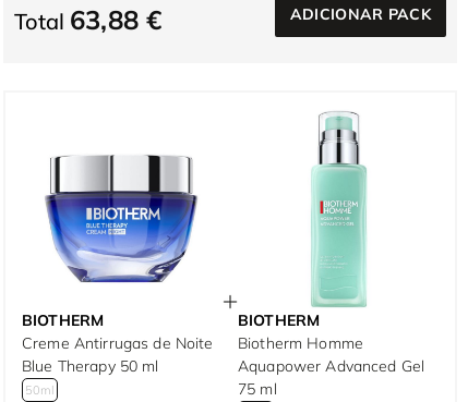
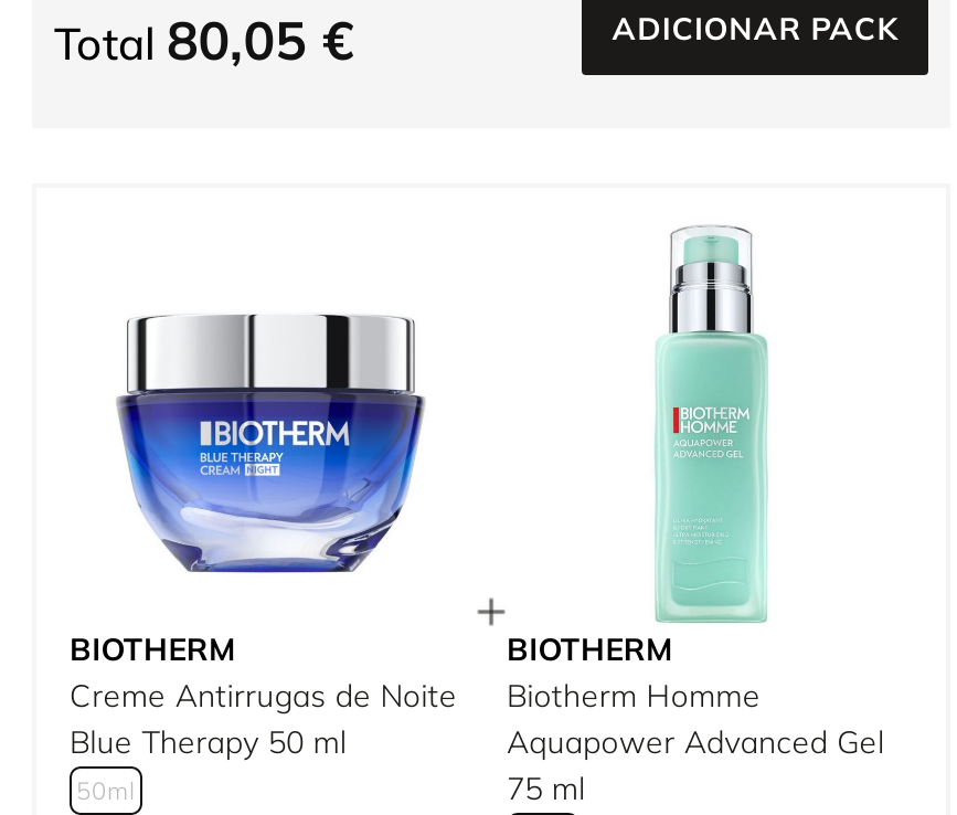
[14,3,162,36] Total 63,88 € -> [54,7,354,73] Total 80,05 €

